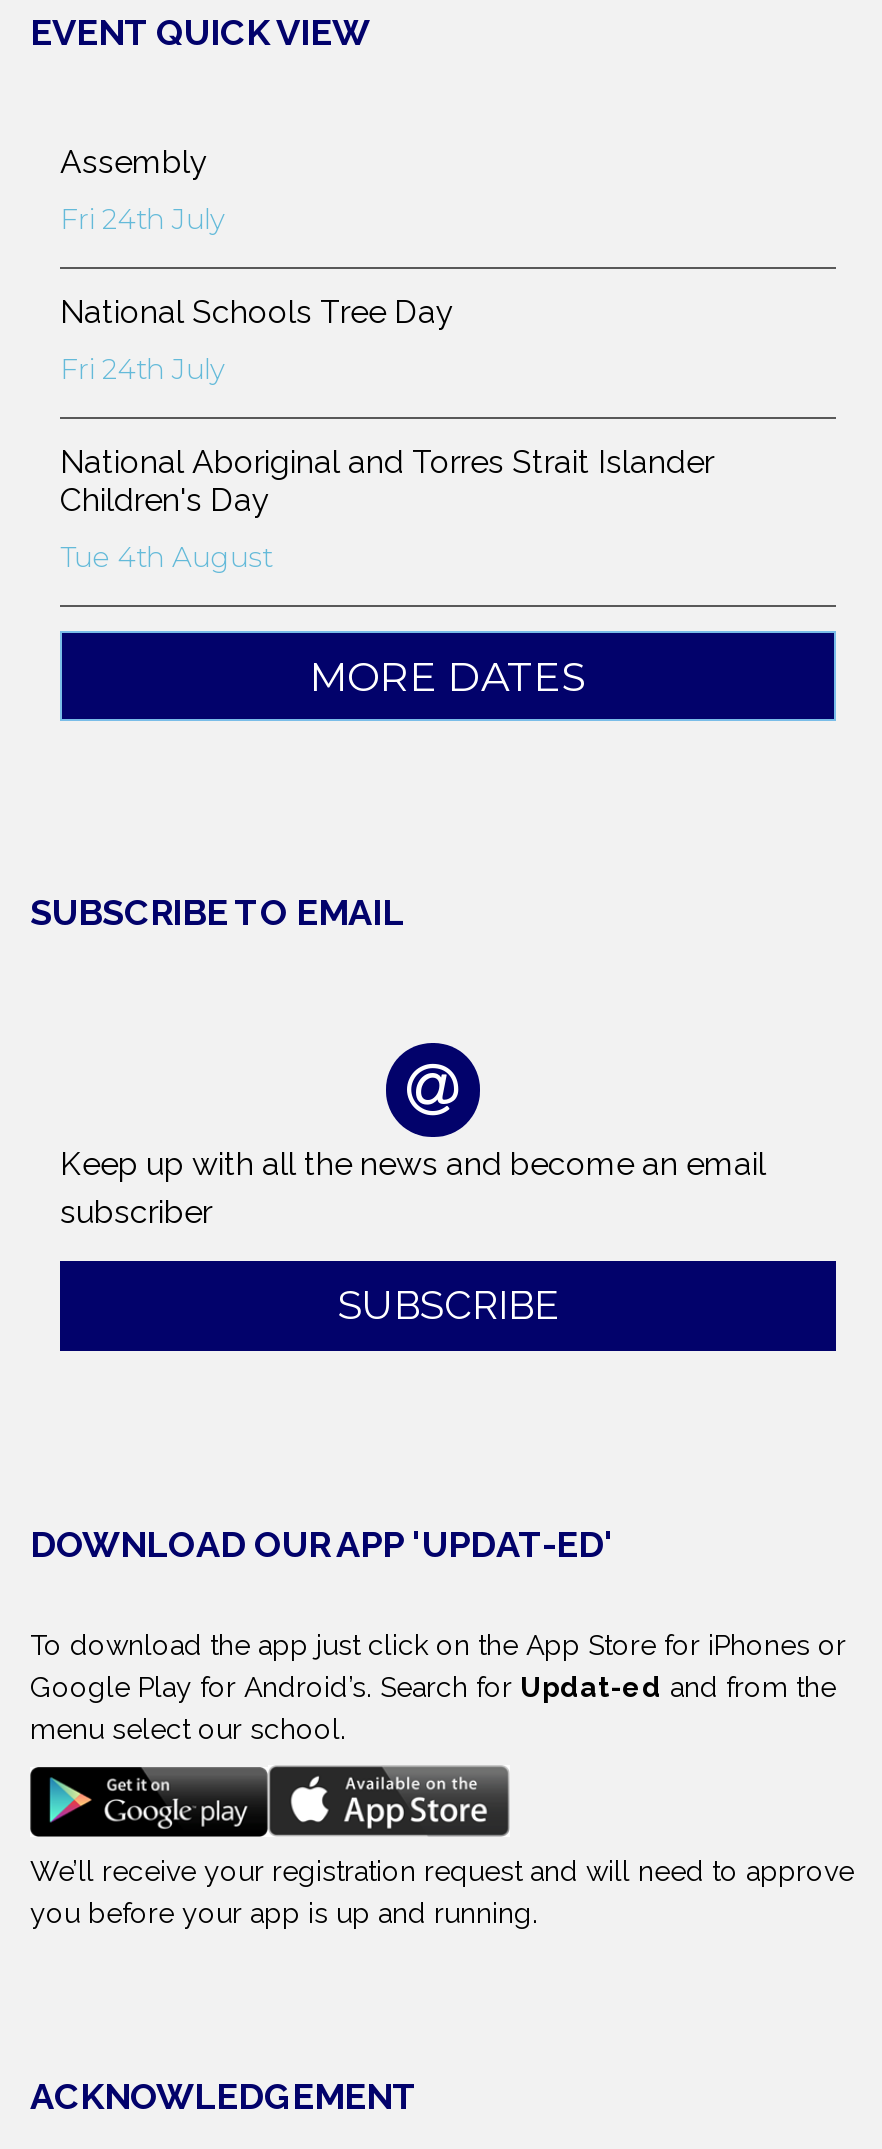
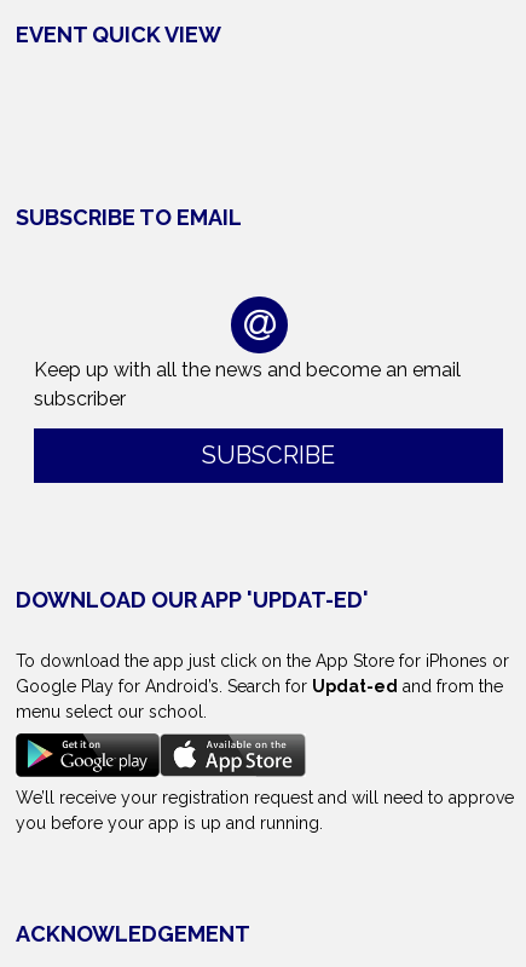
[60,144,714,702] Assembly | Fri 24th July | National Schools Tree Day | Fri 24th July | National Aboriginal and Torres Strait Islander | Children's Day | Tue 4th August | MORE DATES -> none

